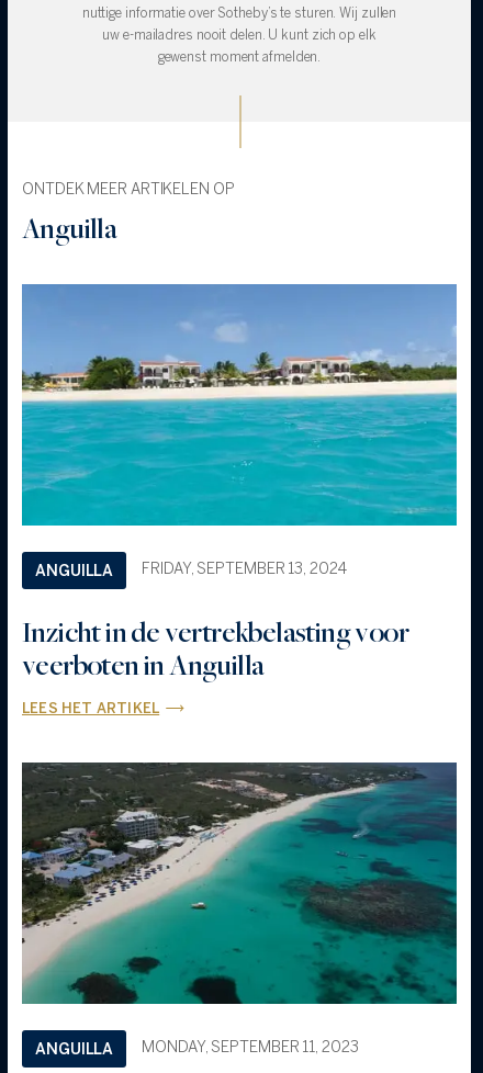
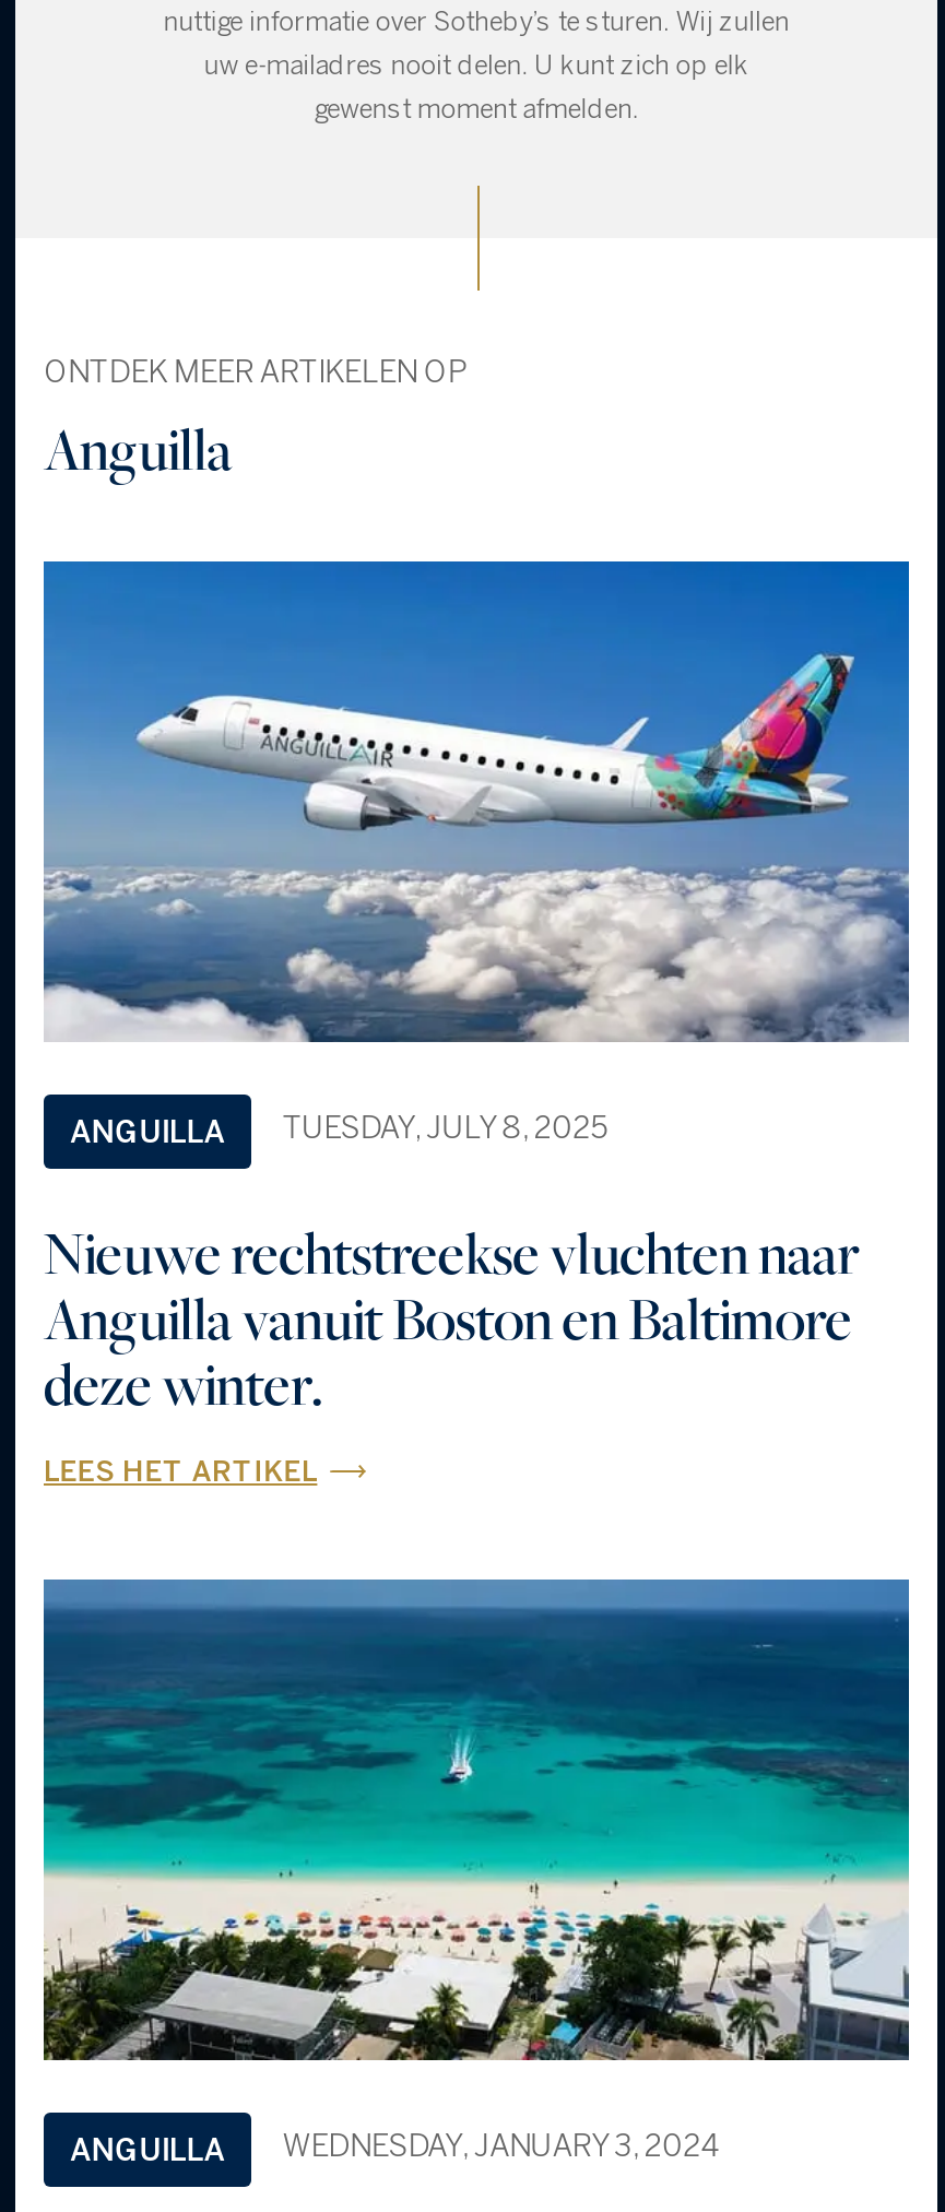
[21,284,458,577] [image] | FRIDAY, SEPTEMBER 13, 2024 -> [42,561,911,1145] [image] | TUESDAY, JULY 8, 2025
[22,612,408,684] Inzicht in de vertrekbelasting voor | veerboten in Anguilla -> [44,1215,858,1423] Nieuwe rechtstreekse vluchten naar | Anguilla vanuit Boston en Baltimore | deze winter.
[21,761,458,1056] [image] | MONDAY, SEPTEMBER 11, 2023 -> [42,1577,911,2163] [image] | WEDNESDAY, JANUARY 3, 2024

